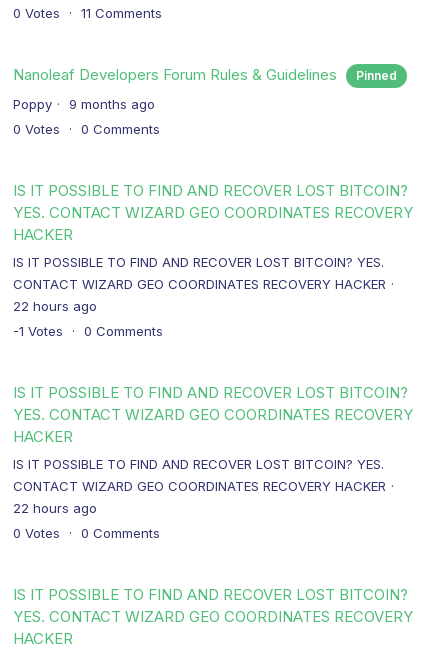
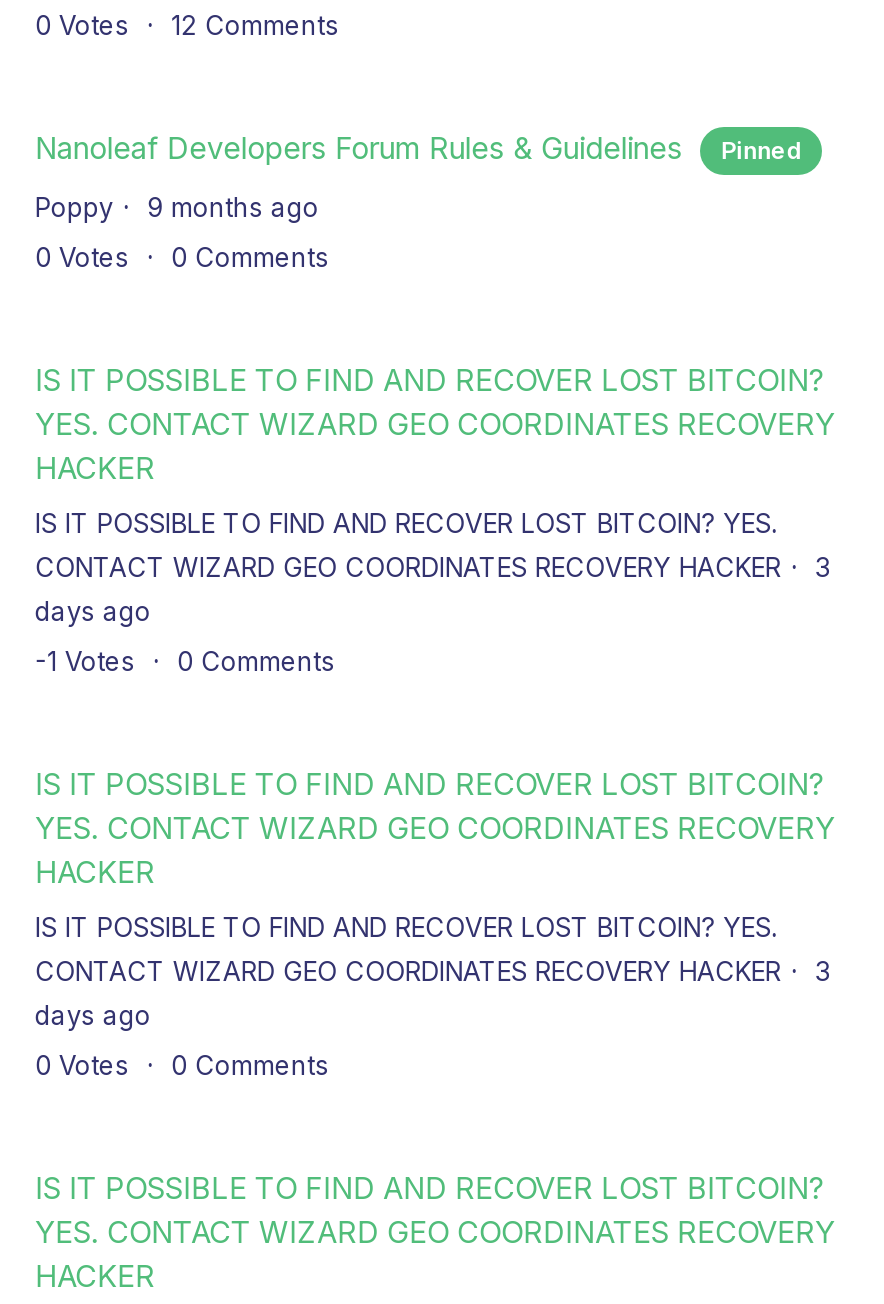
[13,5,162,21] 0 Votes 11 Comments -> [35,9,339,41] 0 Votes 12 Comments
[13,298,97,314] 22 hours ago -> [35,551,831,627] 3 | days ago
[13,500,97,516] 22 hours ago -> [35,955,831,1031] 3 | days ago

